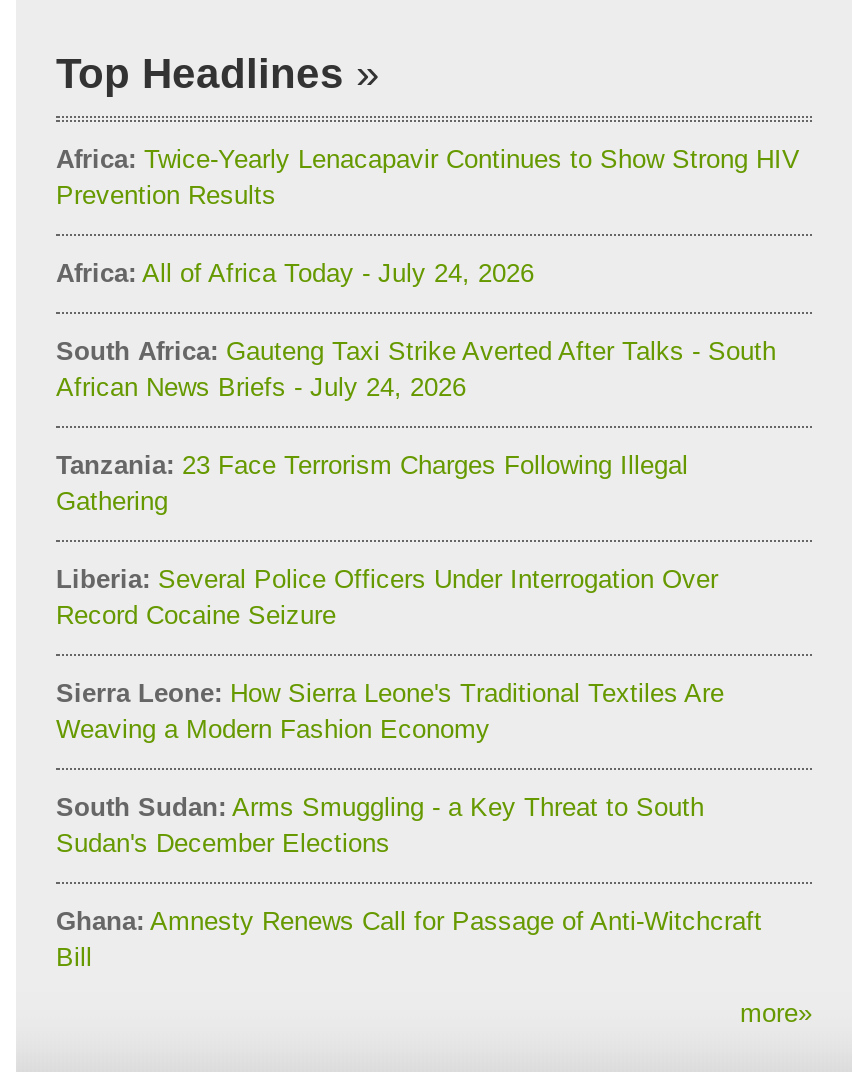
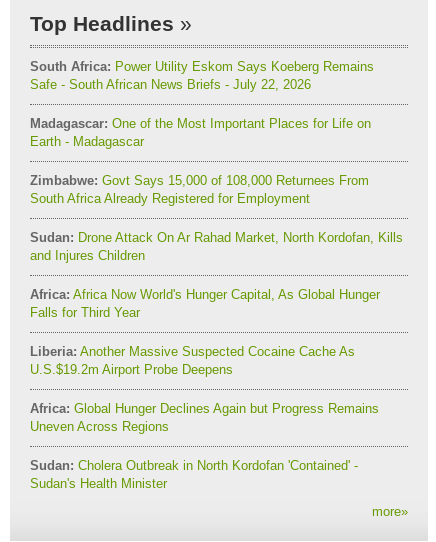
[56,145,800,211] Africa: Twice-Yearly Lenacapavir Continues to Show Strong HIV | Prevention Results -> [30,58,374,91] South Africa: Power Utility Eskom Says Koeberg Remains | Safe - South African News Briefs - July 22, 2026
[56,259,534,289] Africa: All of Africa Today - July 24, 2026 -> [30,115,371,148] Madagascar: One of the Most Important Places for Life on | Earth - Madagascar
[56,337,776,403] South Africa: Gauteng Taxi Strike Averted After Talks - South | African News Briefs - July 24, 2026 -> [30,172,369,205] Zimbabwe: Govt Says 15,000 of 108,000 Returnees From | South Africa Already Registered for Employment
[56,451,688,517] Tanzania: 23 Face Terrorism Charges Following Illegal | Gathering -> [30,229,403,262] Sudan: Drone Attack On Ar Rahad Market, North Kordofan, Kills | and Injures Children
[56,565,718,631] Liberia: Several Police Officers Under Interrogation Over | Record Cocaine Seizure -> [30,286,380,319] Africa: Africa Now World's Hunger Capital, As Global Hunger | Falls for Third Year
[56,679,724,745] Sierra Leone: How Sierra Leone's Traditional Textiles Are | Weaving a Modern Fashion Economy -> [30,343,355,376] Liberia: Another Massive Suspected Cocaine Cache As | U.S.$19.2m Airport Probe Deepens
[56,793,704,859] South Sudan: Arms Smuggling - a Key Threat to South | Sudan's December Elections -> [30,400,379,433] Africa: Global Hunger Declines Again but Progress Remains | Uneven Across Regions
[56,907,762,973] Ghana: Amnesty Renews Call for Passage of Anti-Witchcraft | Bill -> [30,457,358,490] Sudan: Cholera Outbreak in North Kordofan 'Contained' - | Sudan's Health Minister

